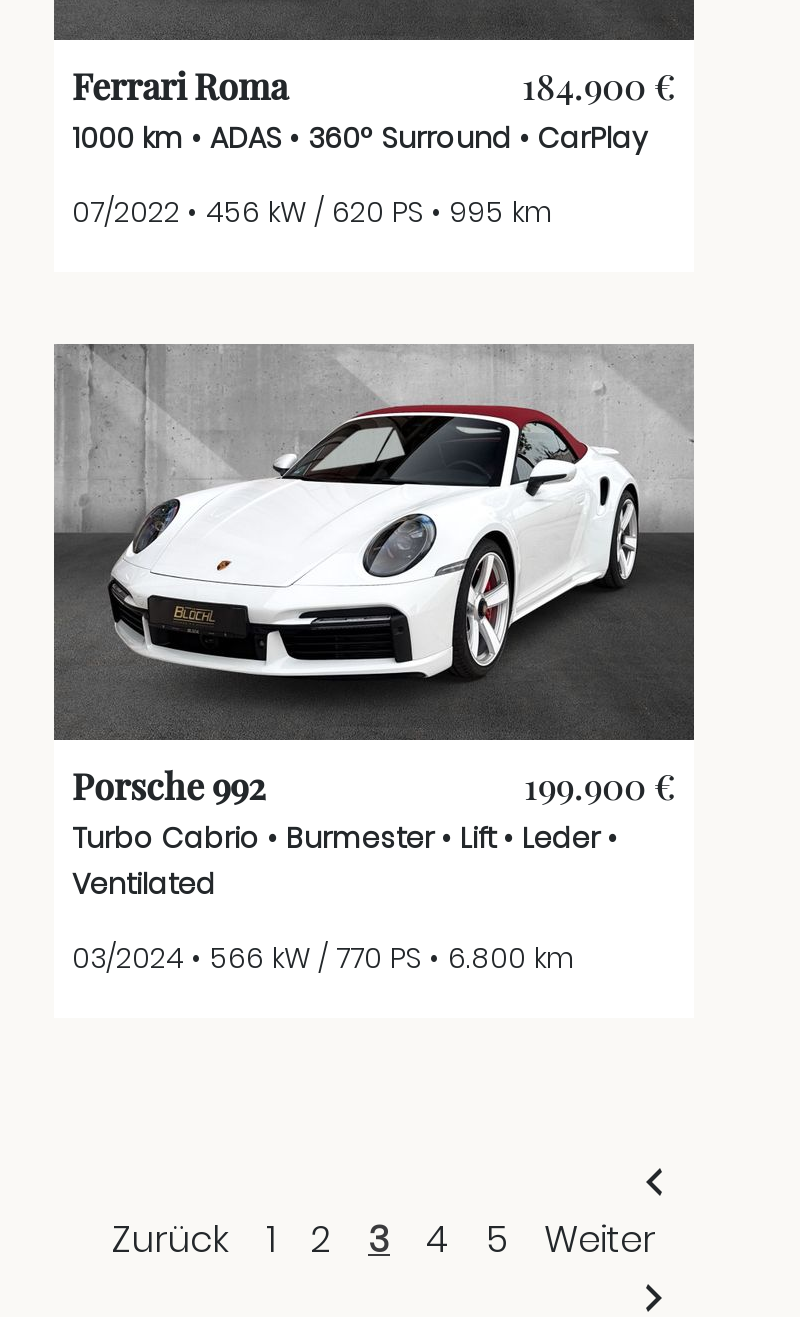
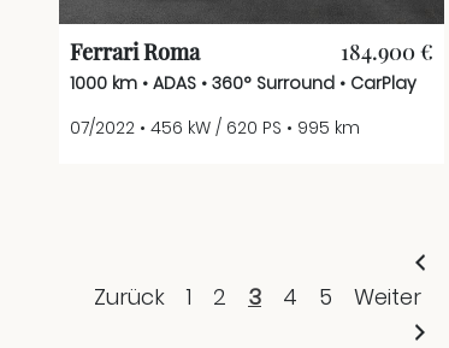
[54,342,694,978] [image] | Porsche 992 | 199.900 € | Turbo Cabrio • Burmester • Lift • Leder • | Ventilated | 03/2024 • 566 kW / 770 PS • 6.800 km -> none

